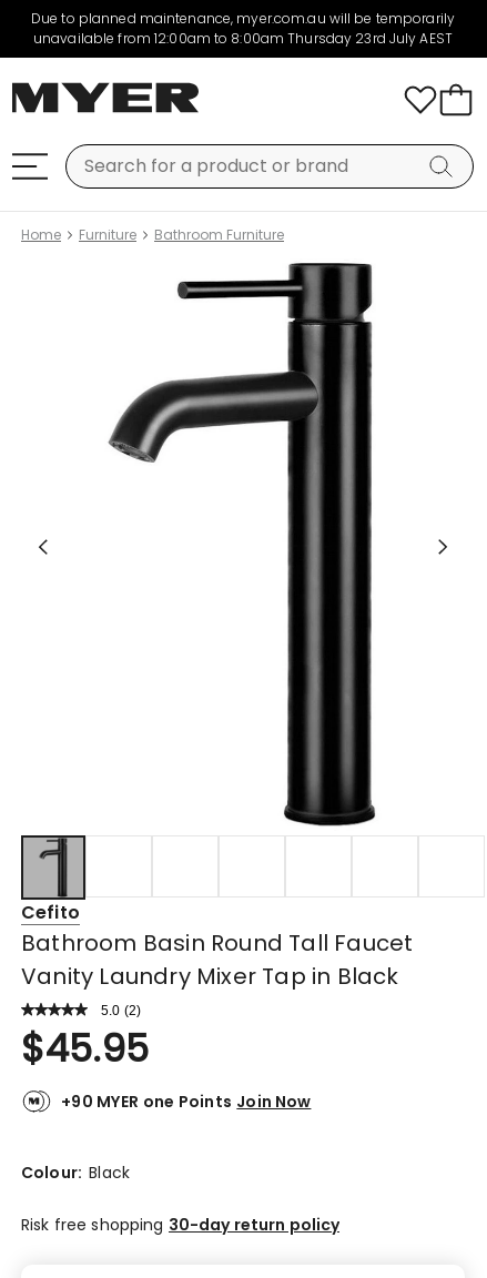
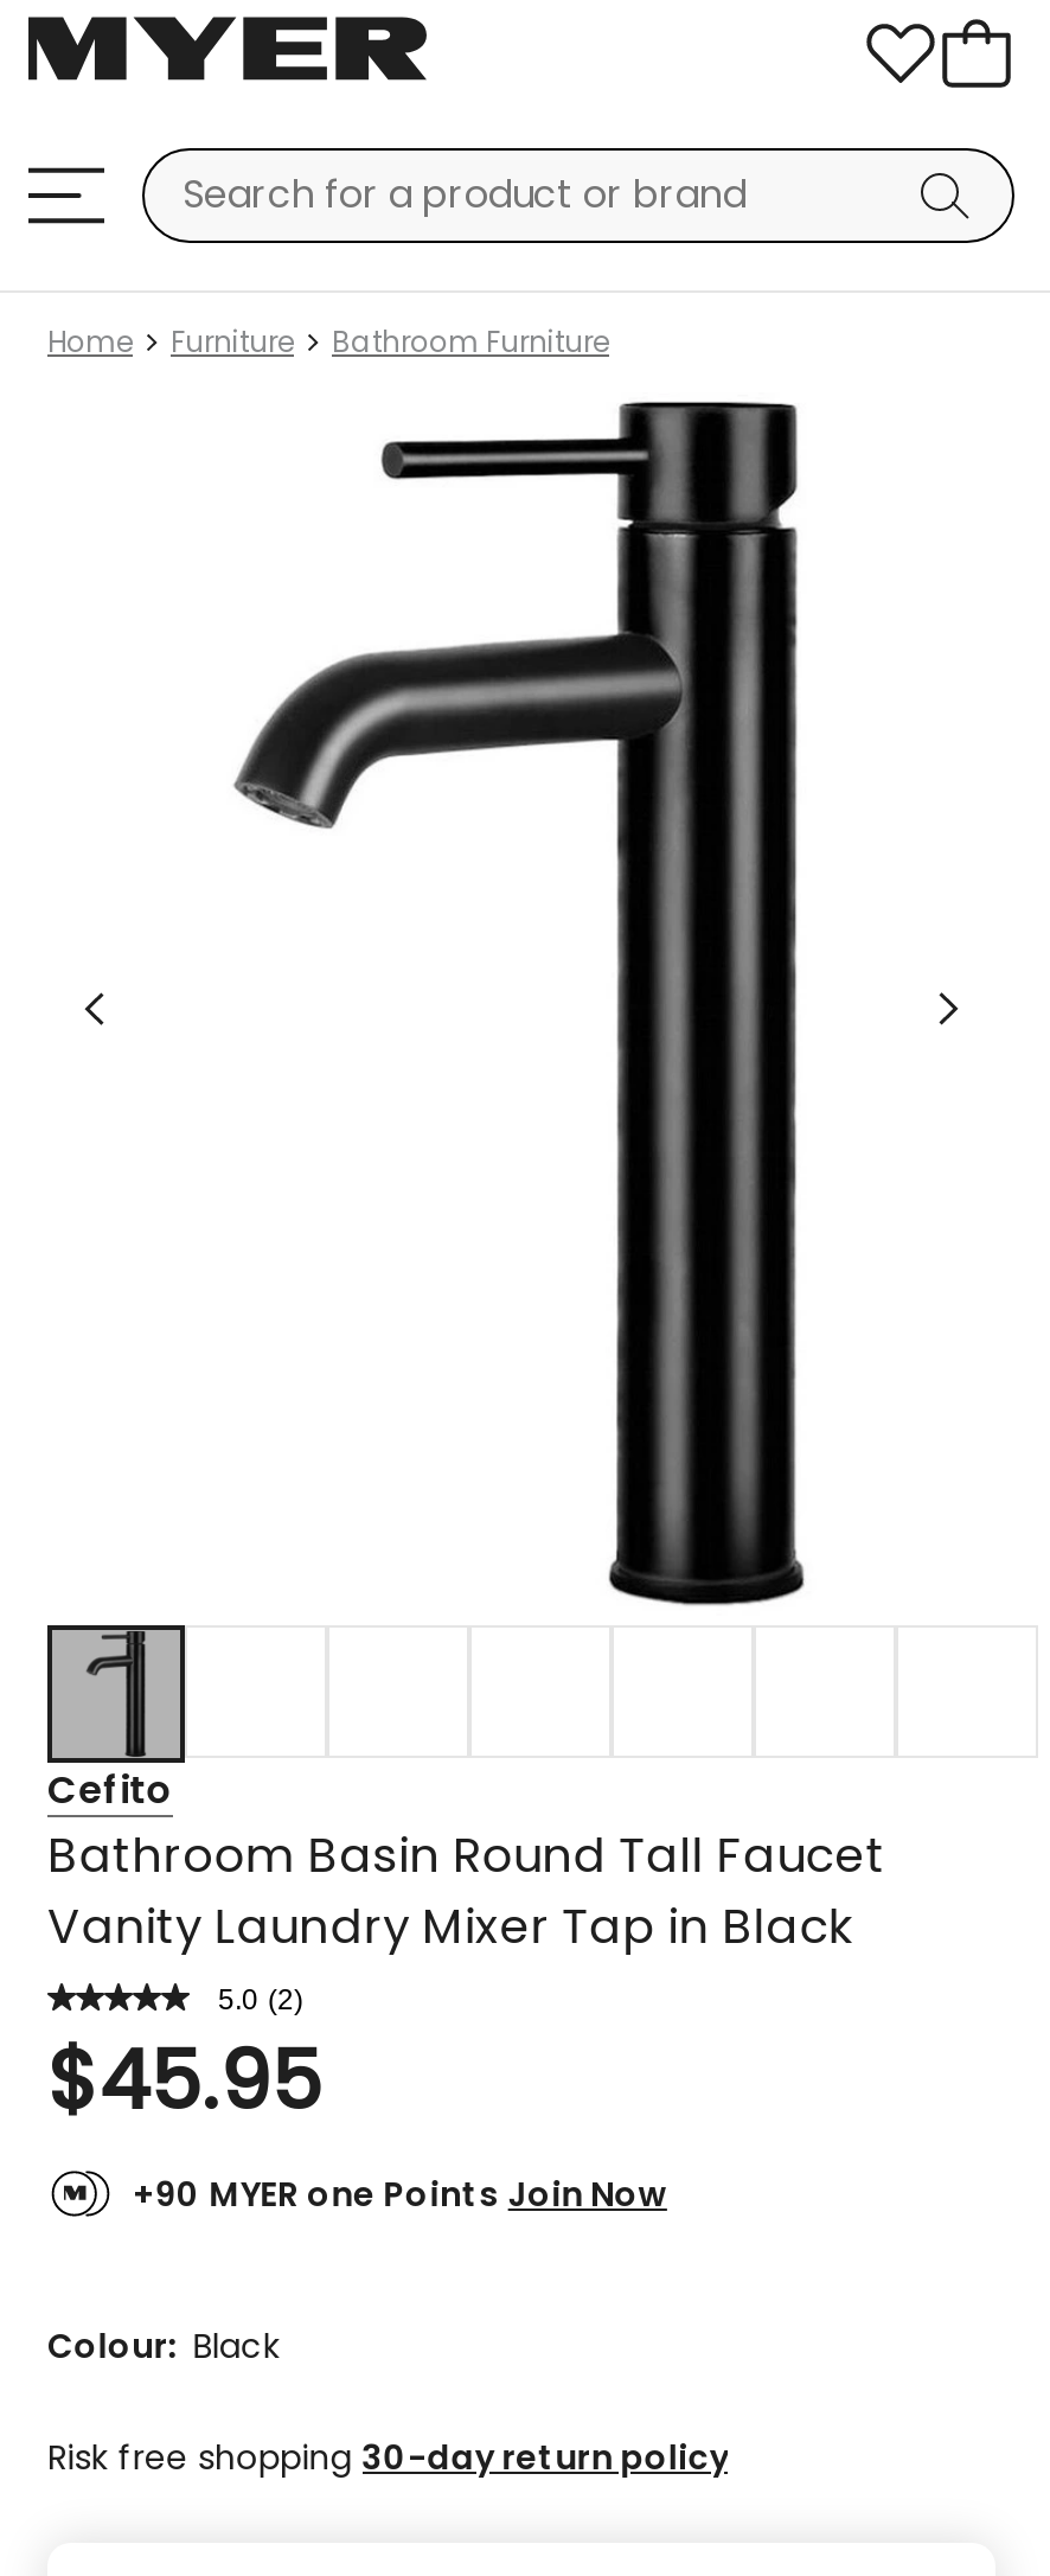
[31,9,455,48] Due to planned maintenance, myer.com.au will be temporarily | unavailable from 12:00am to 8:00am Thursday 23rd July AEST -> none

